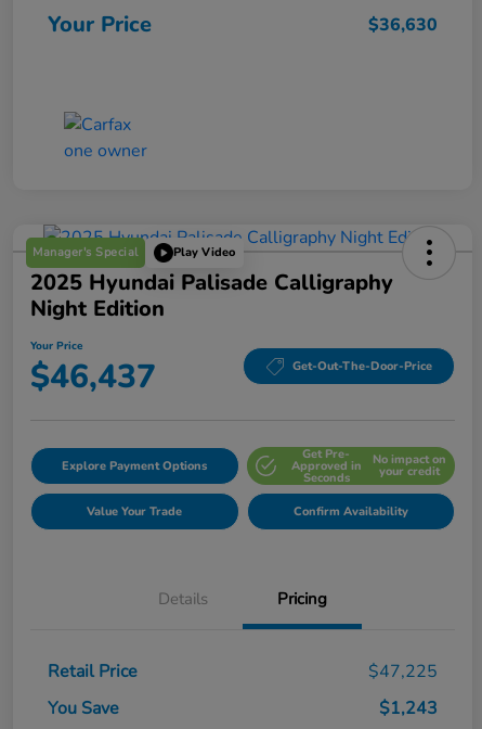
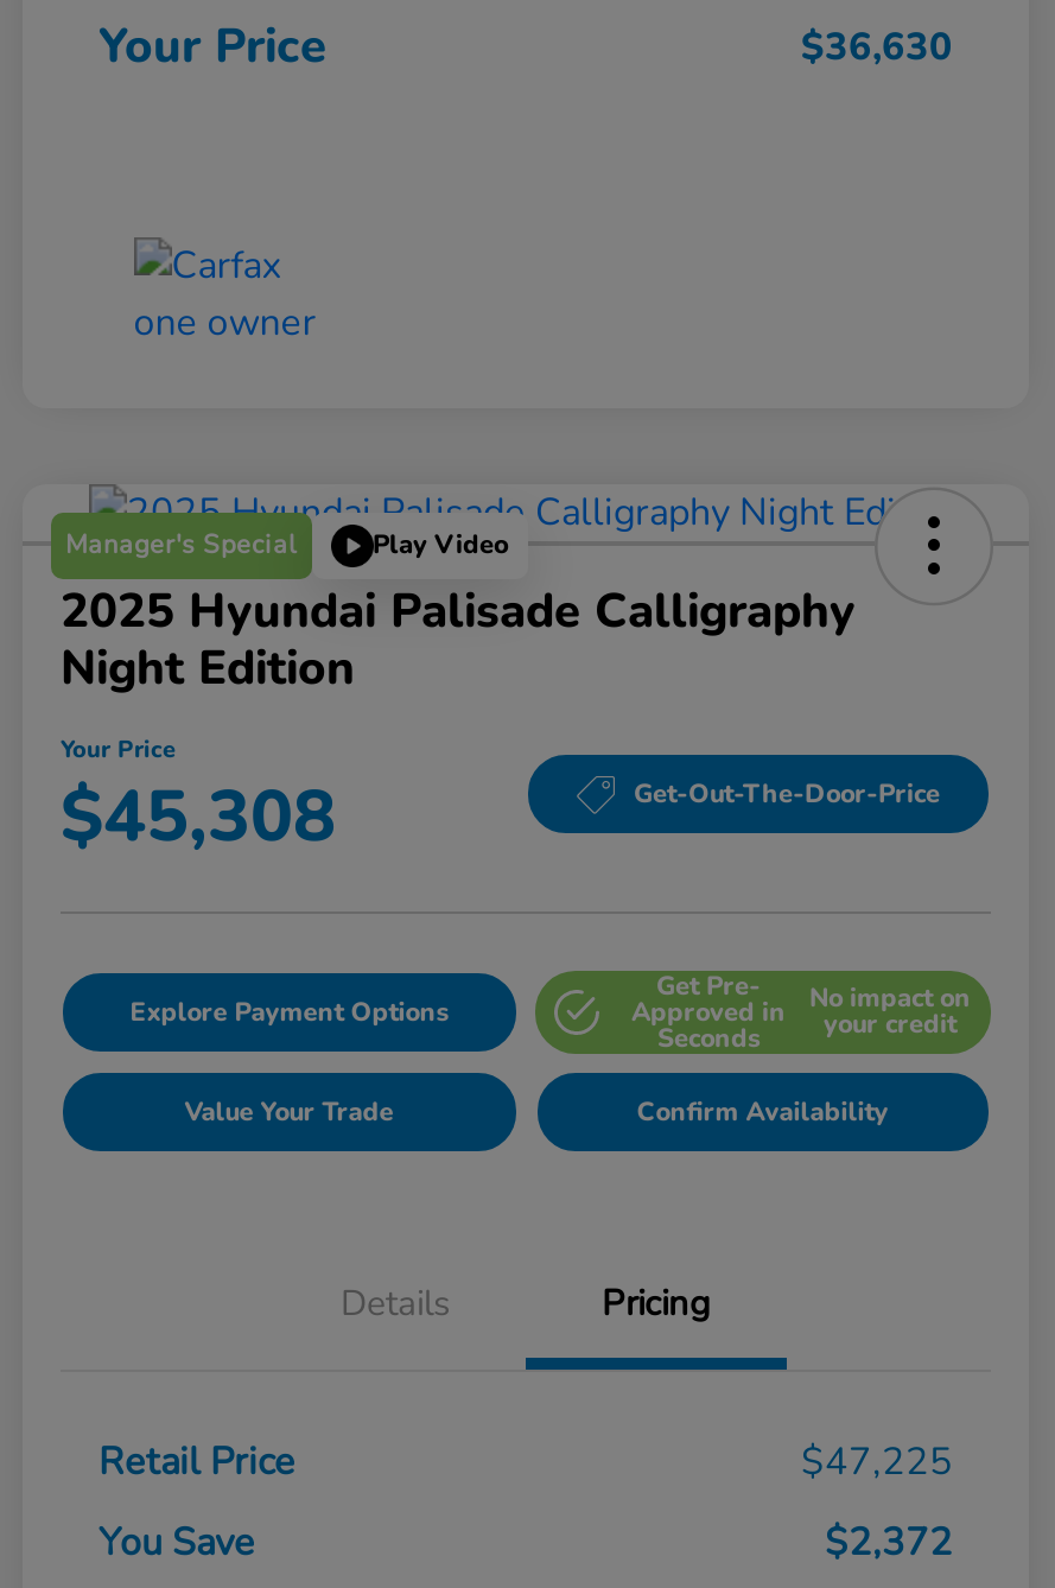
[30,355,156,399] $46,437 -> [61,769,336,866] $45,308
[379,696,438,720] $1,243 -> [825,1516,953,1569] $2,372

